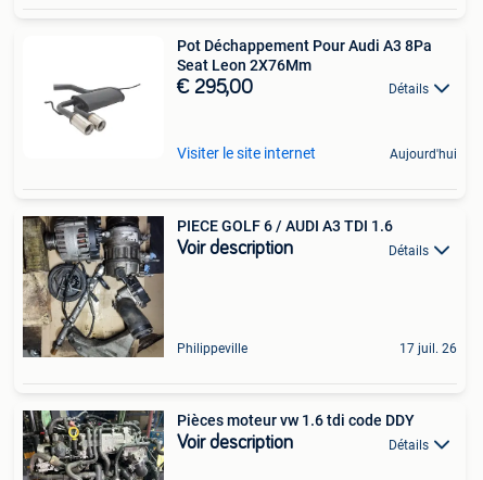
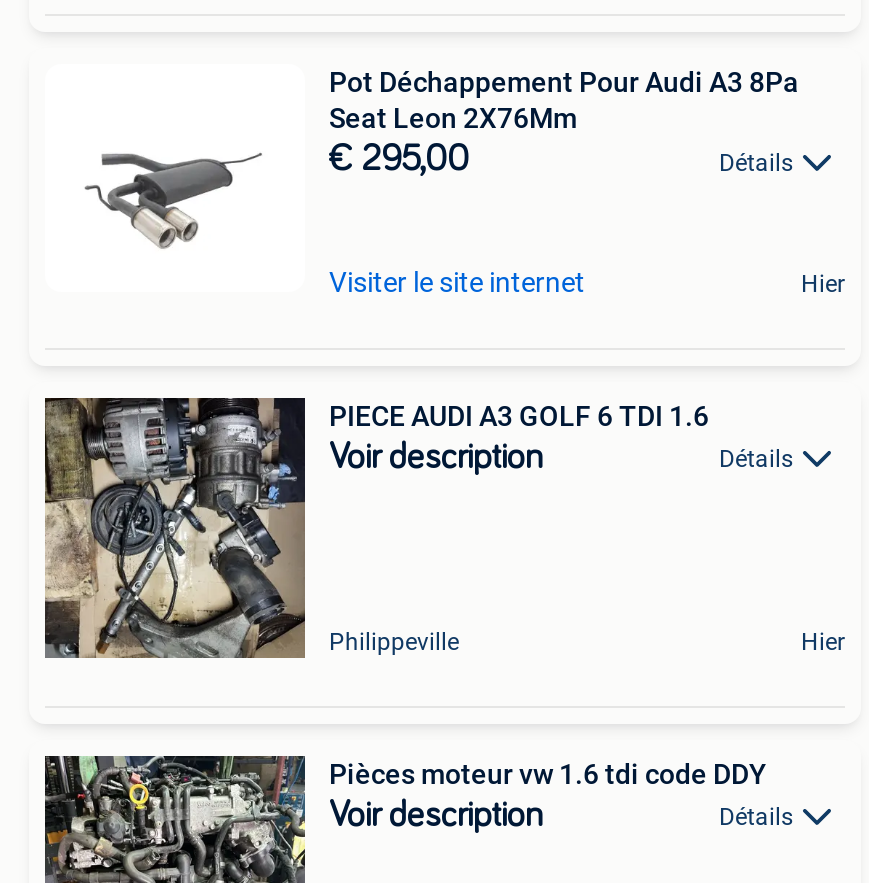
[390,147,457,162] Aujourd'hui -> [801,270,845,298] Hier
[177,218,393,235] PIECE GOLF 6 / AUDI A3 TDI 1.6 -> [329,400,709,432] PIECE AUDI A3 GOLF 6 TDI 1.6
[399,341,457,357] 17 juil. 26 -> [801,628,845,656] Hier

